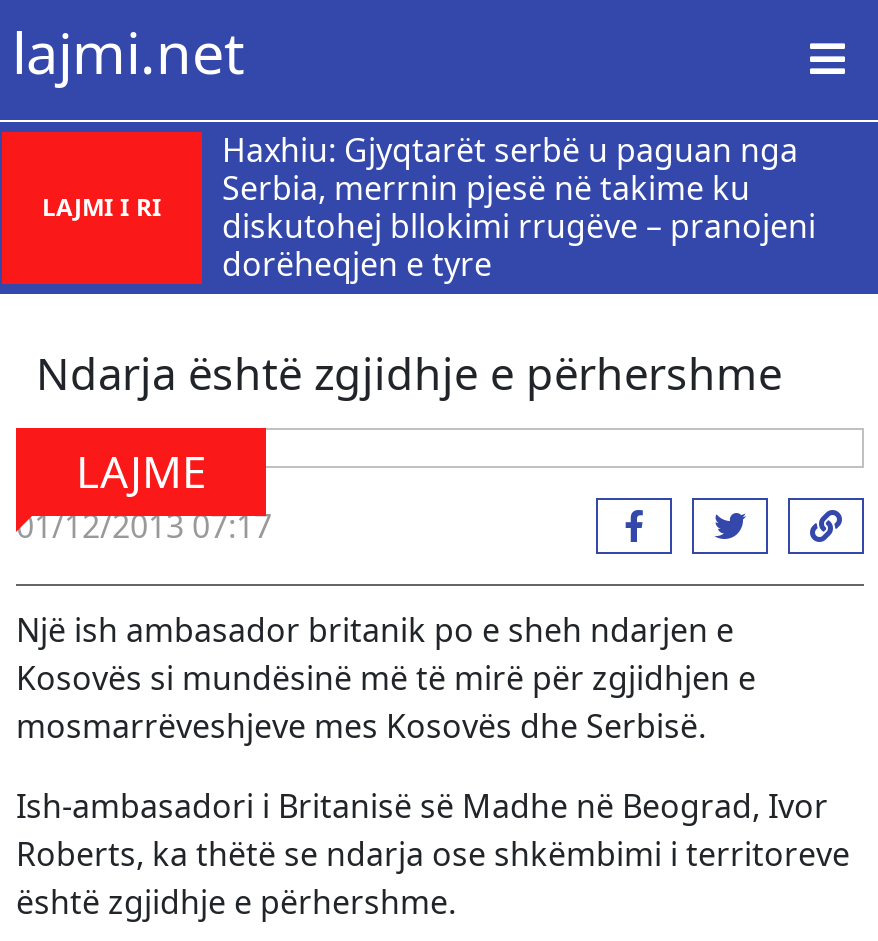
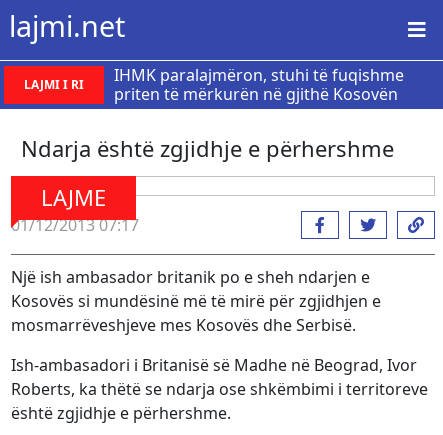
[222,128,816,286] Haxhiu: Gjyqtarët serbë u paguan nga | Serbia, merrnin pjesë në takime ku | diskutohej bllokimi rrugëve – pranojeni | dorëheqjen e tyre -> [114,64,404,105] IHMK paralajmëron, stuhi të fuqishme | priten të mërkurën në gjithë Kosovën

